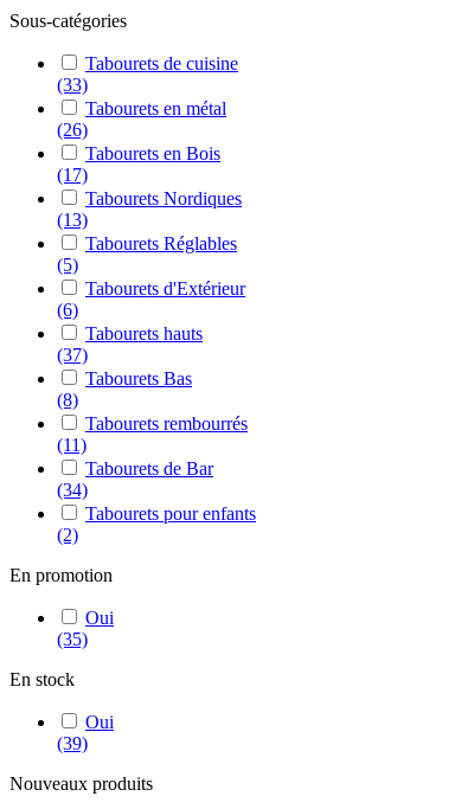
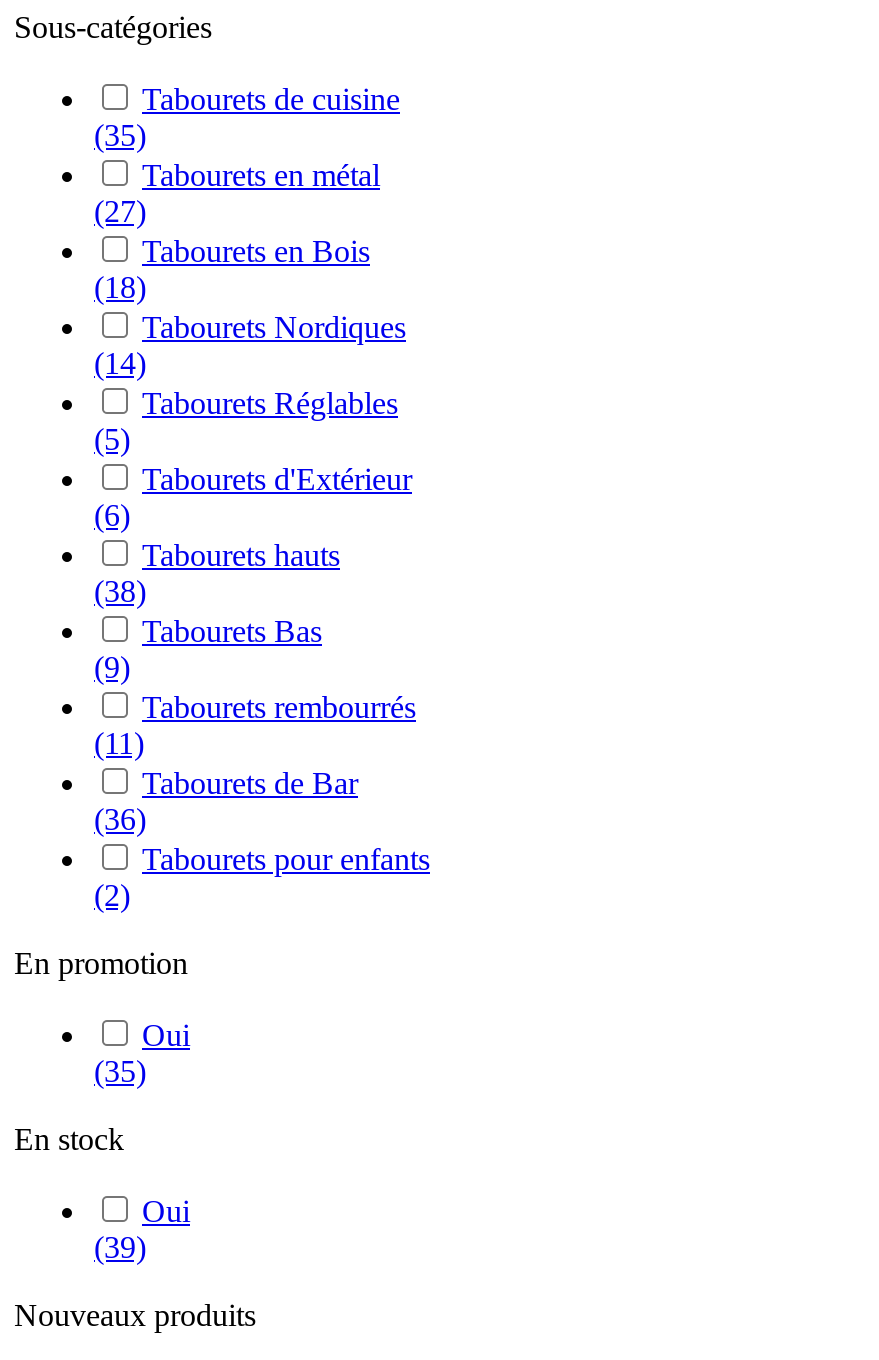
[57,75,88,95] (33) -> [94,118,146,152] (35)
[57,120,88,140] (26) -> [94,194,146,228] (27)
[57,165,88,185] (17) -> [94,270,146,304] (18)
[57,210,88,230] (13) -> [94,346,146,380] (14)
[57,345,88,365] (37) -> [94,574,146,608] (38)
[57,390,78,410] (8) -> [94,650,130,684] (9)
[57,480,88,500] (34) -> [94,802,146,836] (36)

